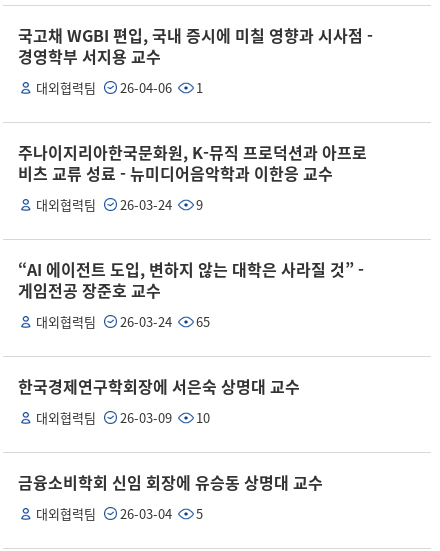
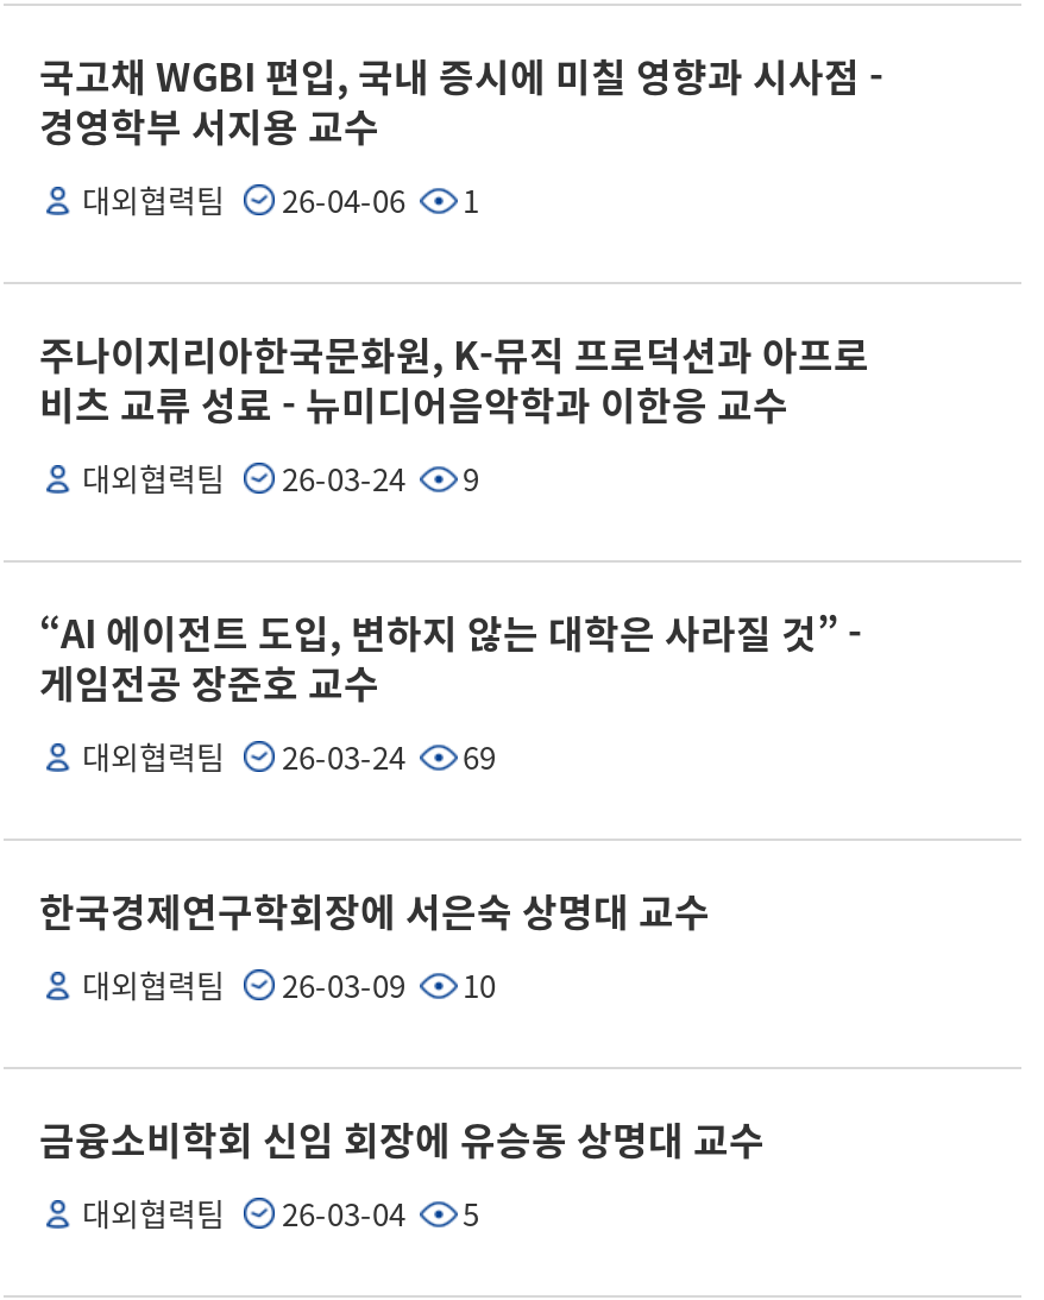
[36,312,210,331] 대외협력팀 26-03-24 65 -> [82,734,496,779] 대외협력팀 26-03-24 69

